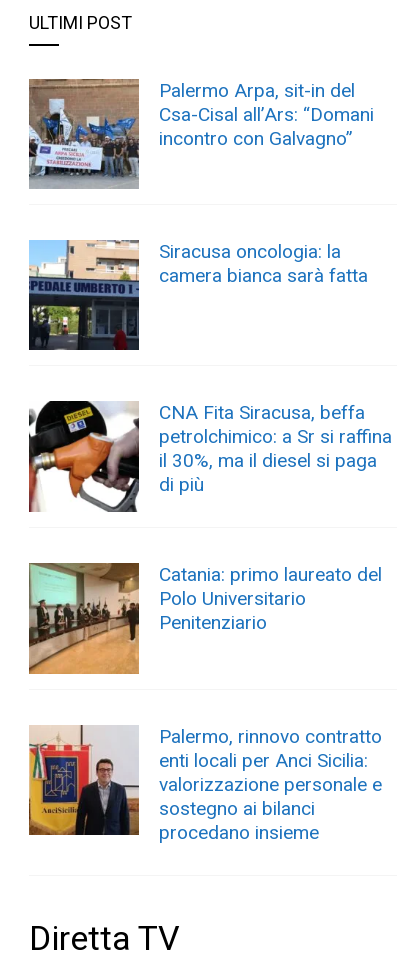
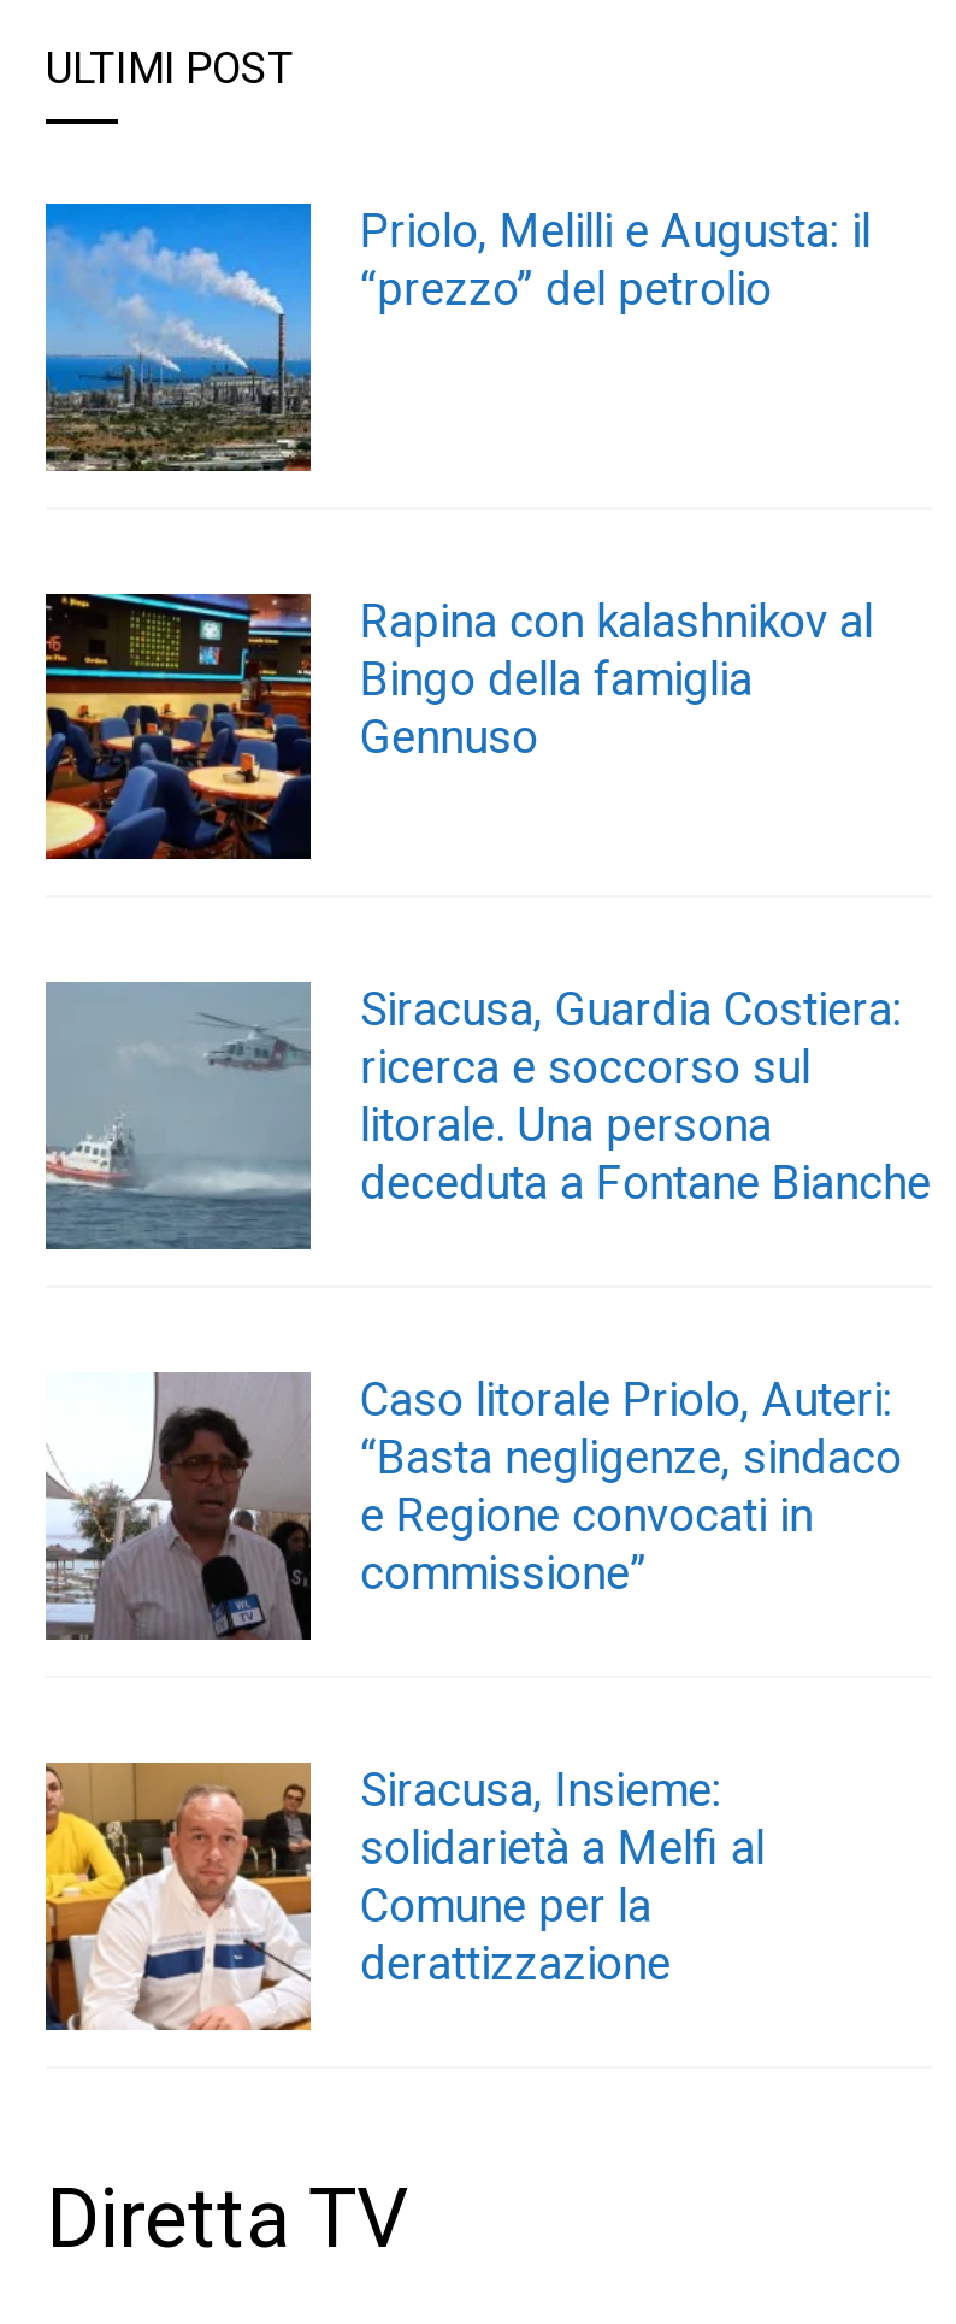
[28,78,374,188] [image] | Palermo Arpa, sit-in del | Csa-Cisal all’Ars: “Domani | incontro con Galvagno” -> [43,201,870,471] [image] | Priolo, Melilli e Augusta: il | “prezzo” del petrolio
[28,239,368,351] [image] | Siracusa oncologia: la | camera bianca sarà fatta -> [43,592,873,861] [image] | Rapina con kalashnikov al | Bingo della famiglia | Gennuso
[28,400,392,512] [image] | CNA Fita Siracusa, beffa | petrolchimico: a Sr si raffina | il 30%, ma il diesel si paga | di più -> [43,982,930,1252] [image] | Siracusa, Guardia Costiera: | ricerca e soccorso sul | litorale. Una persona | deceduta a Fontane Bianche
[28,562,382,675] [image] | Catania: primo laureato del | Polo Universitario | Penitenziario -> [46,1372,902,1642] [image] | Caso litorale Priolo, Auteri: | “Basta negligenze, sindaco | e Regione convocati in | commissione”
[29,725,382,844] [image] | Palermo, rinnovo contratto | enti locali per Anci Sicilia: | valorizzazione personale e | sostegno ai bilanci | procedano insieme -> [43,1763,764,2032] [image] | Siracusa, Insieme: | solidarietà a Melfi al | Comune per la | derattizzazione

